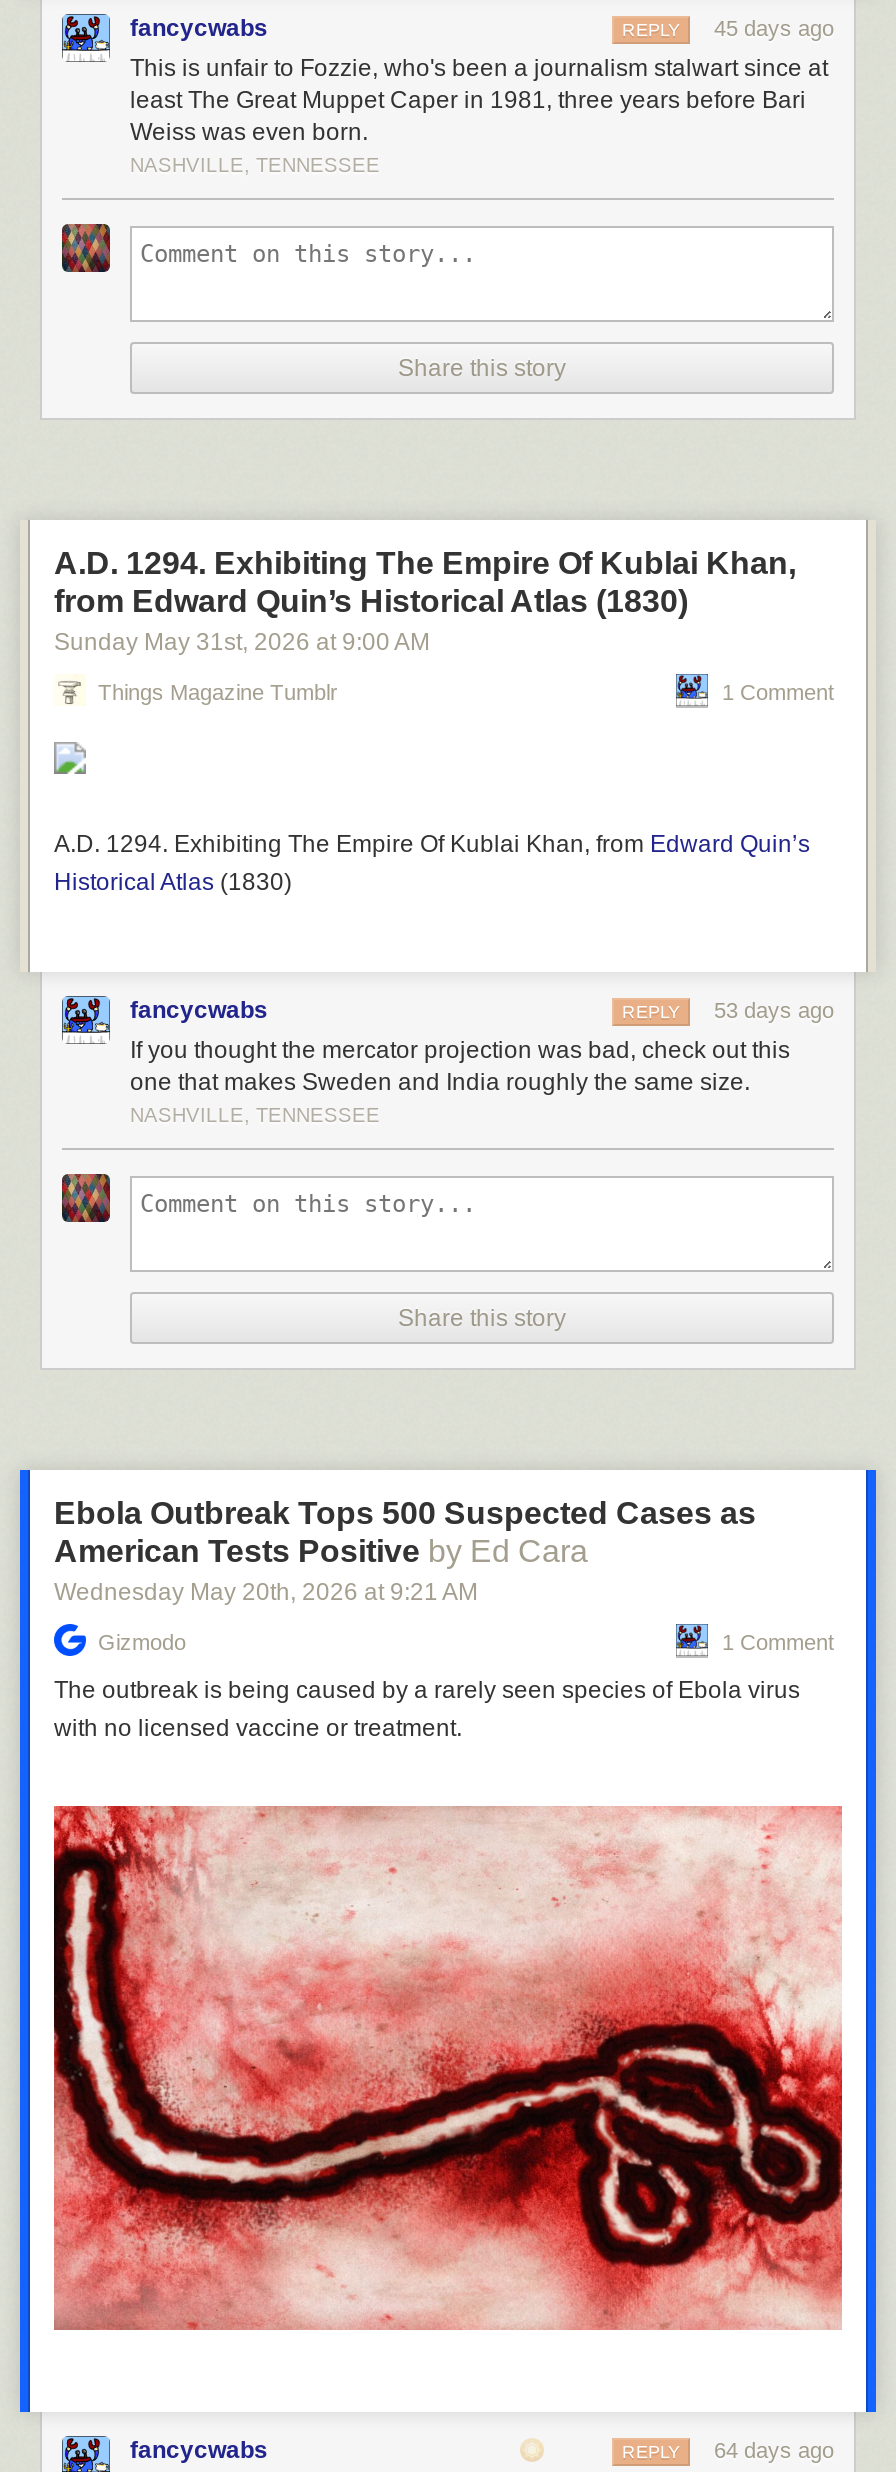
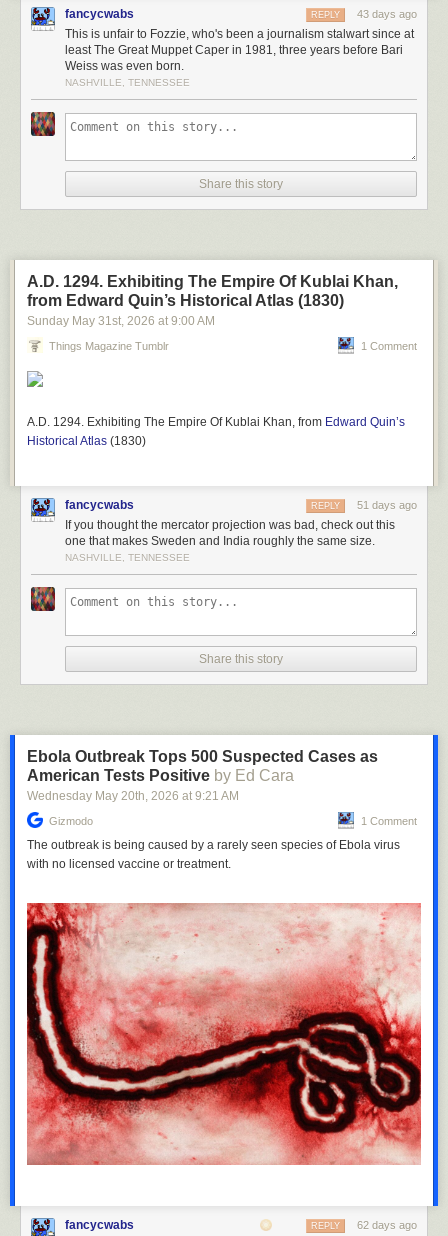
[714,15,834,39] 45 days ago -> [357,7,417,19] 43 days ago
[622,997,834,1021] REPLY 53 days ago -> [311,498,417,510] REPLY 51 days ago
[622,2438,834,2462] REPLY 64 days ago -> [311,1219,417,1231] REPLY 62 days ago

